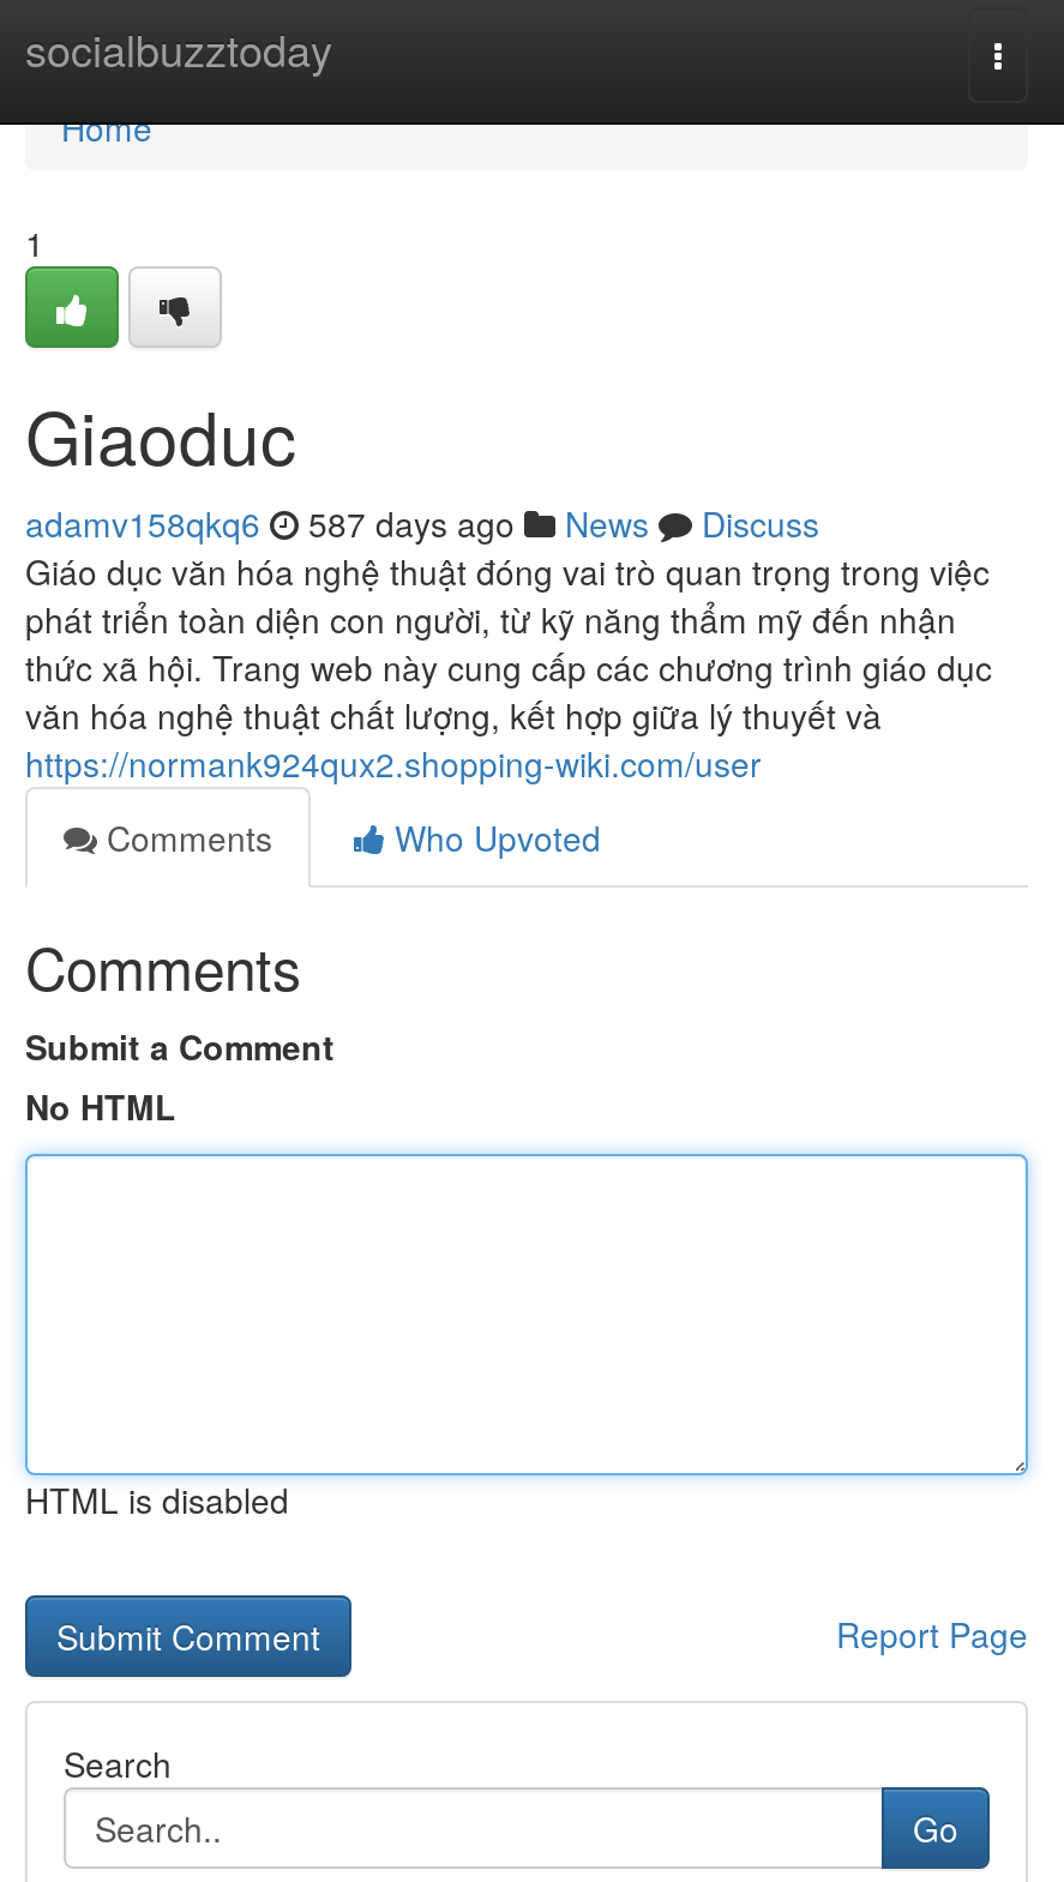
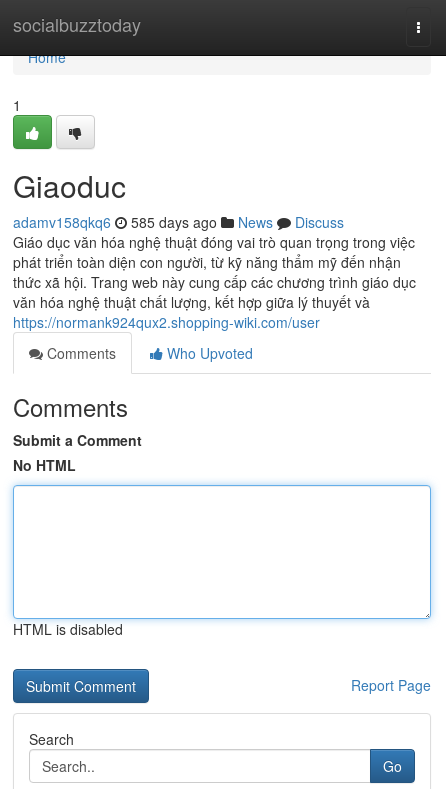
[25,499,819,547] adamv158qkq6 587 days ago News Discuss -> [13,212,344,232] adamv158qkq6 585 days ago News Discuss

